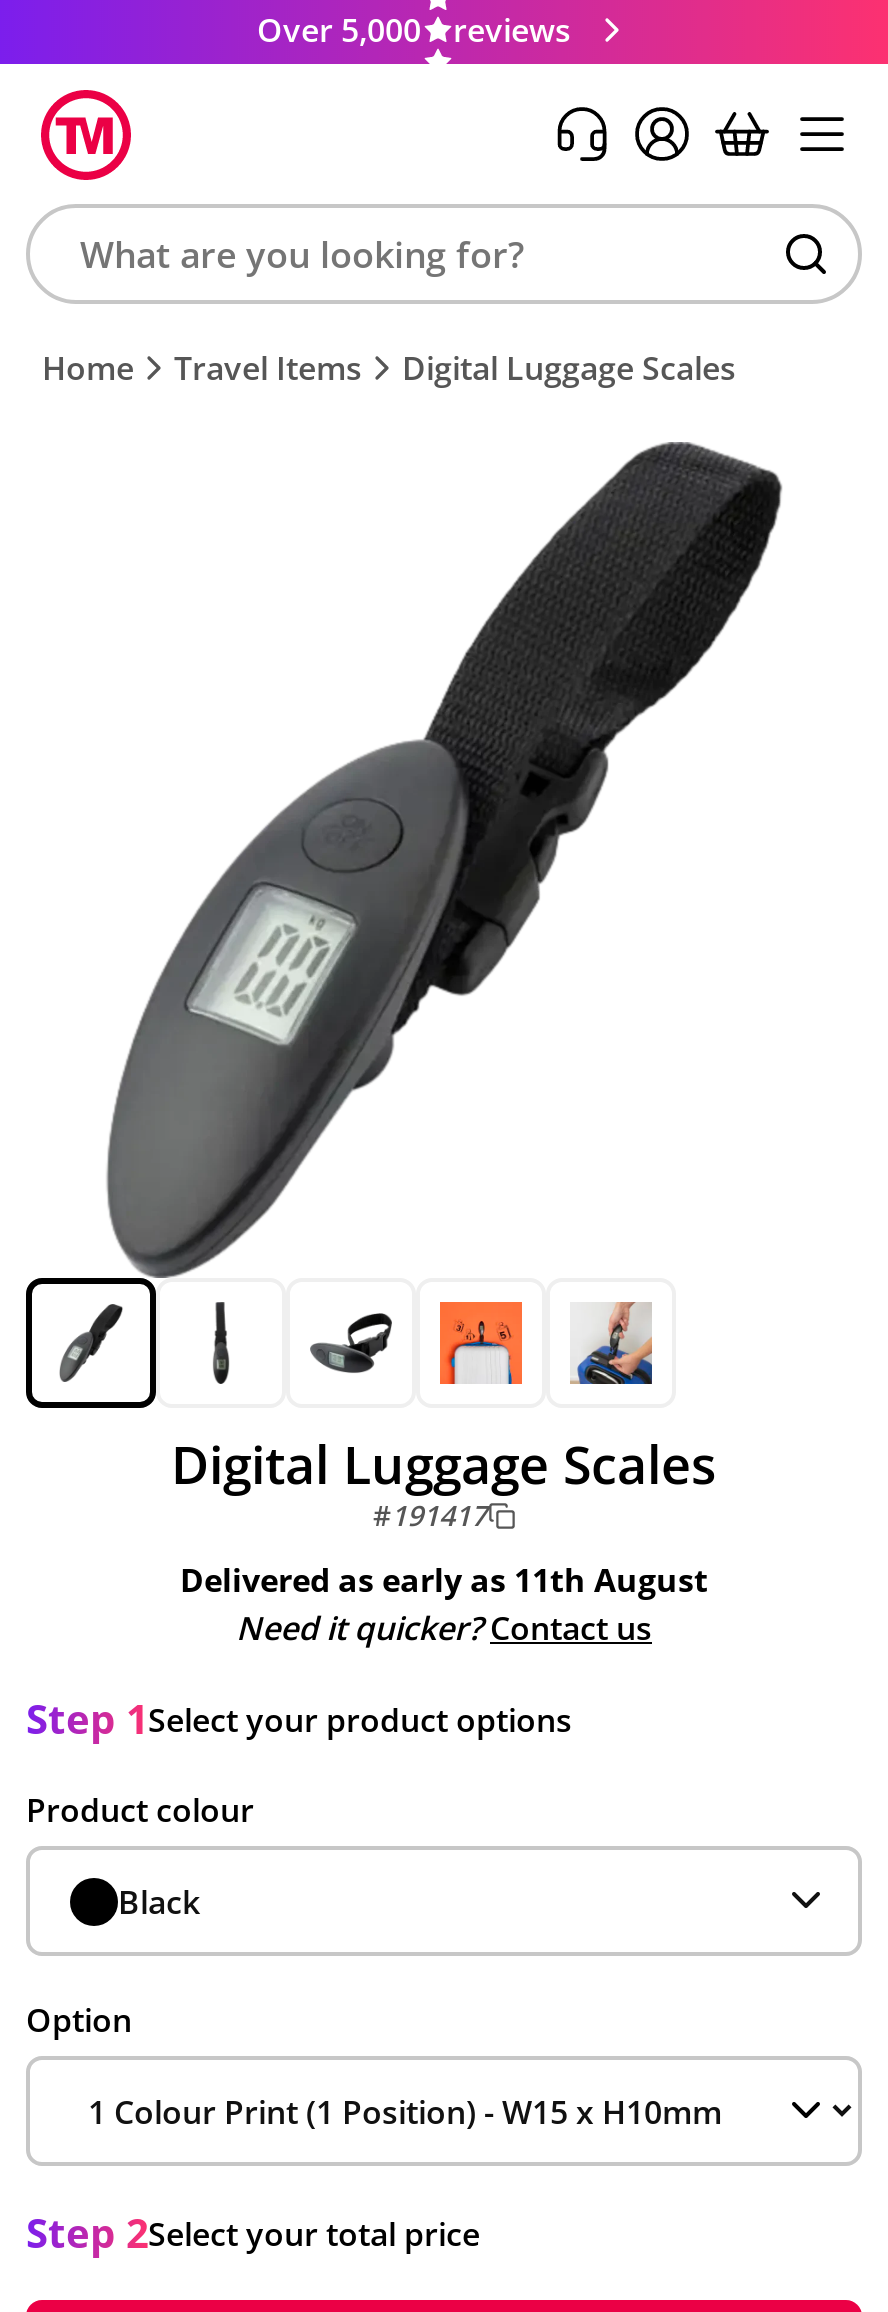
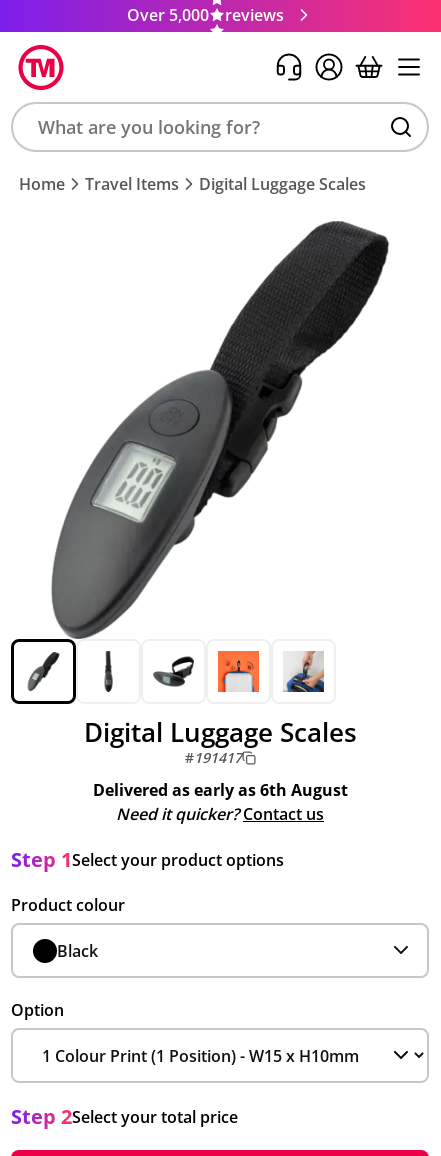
[180,1558,708,1602] Delivered as early as 11th August -> [92,779,347,801] Delivered as early as 6th August

